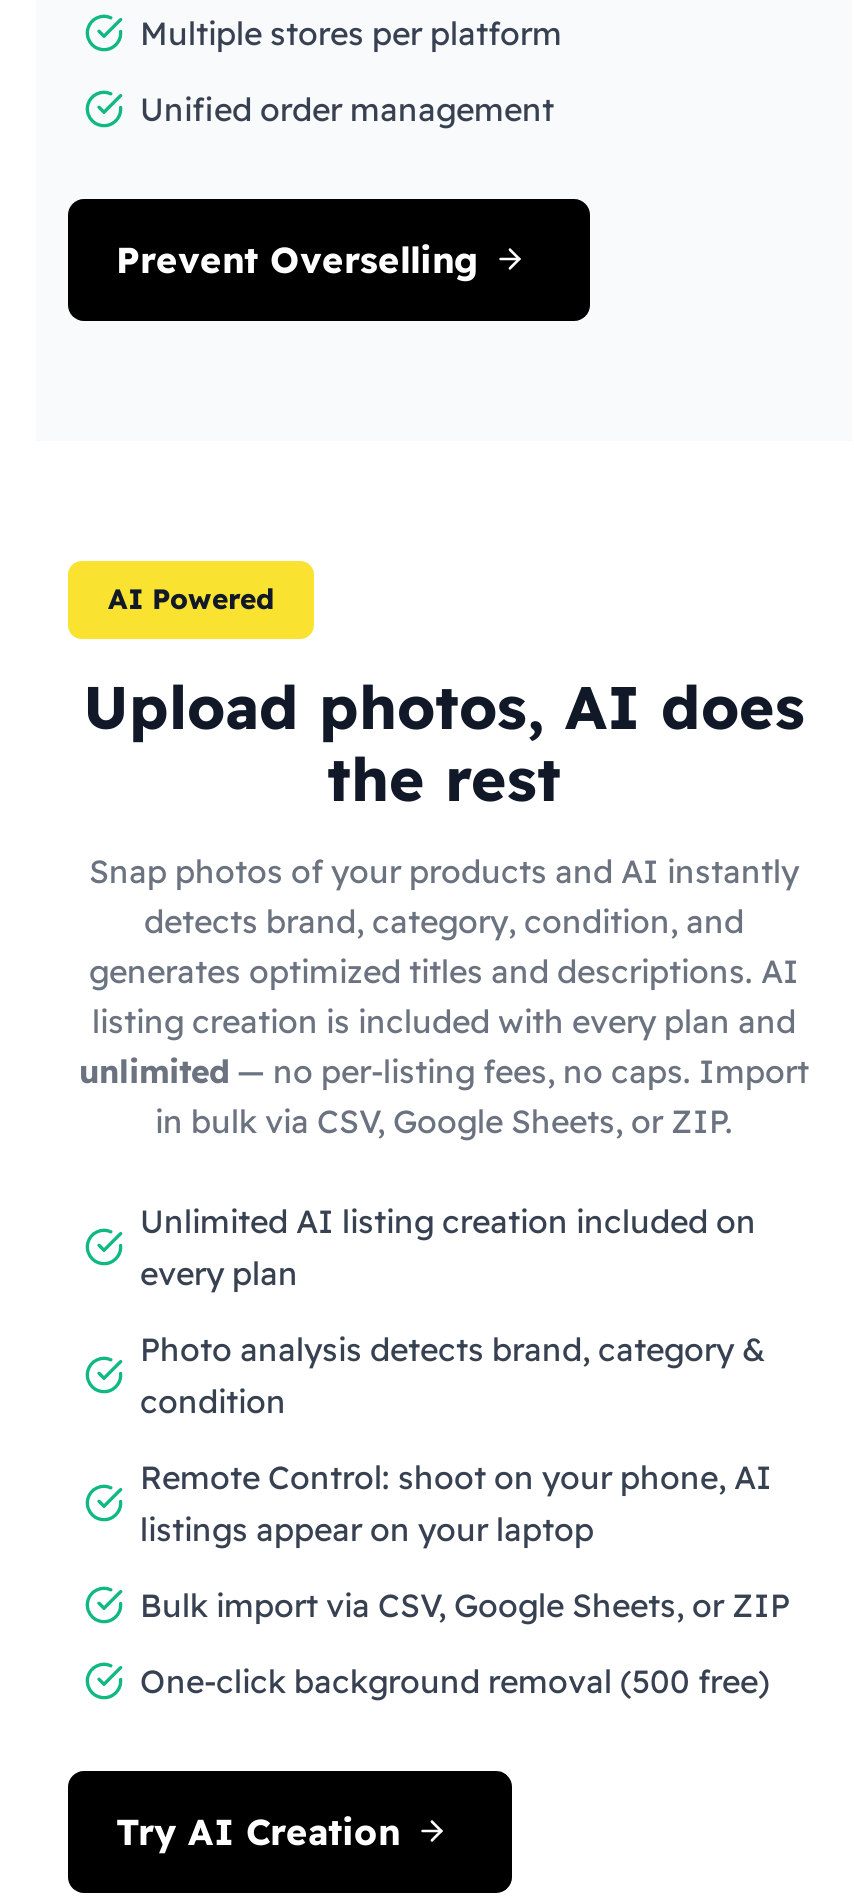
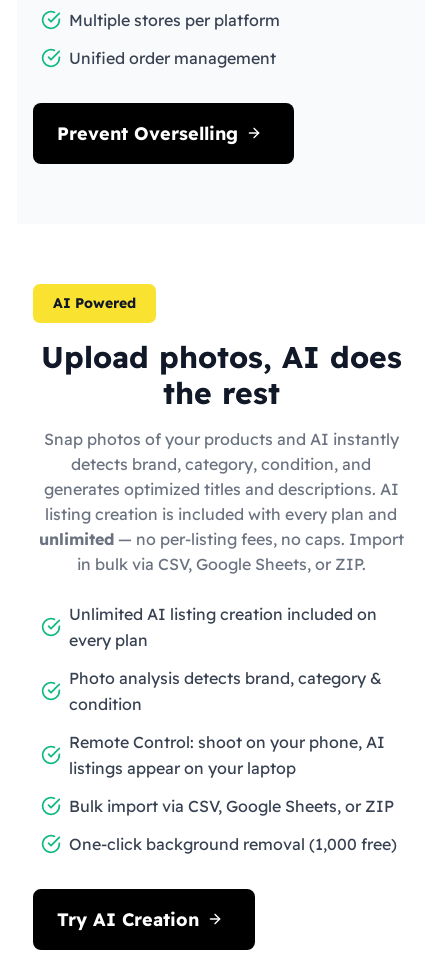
[140,1661,770,1701] One-click background removal (500 free) -> [69,834,397,854] One-click background removal (1,000 free)

